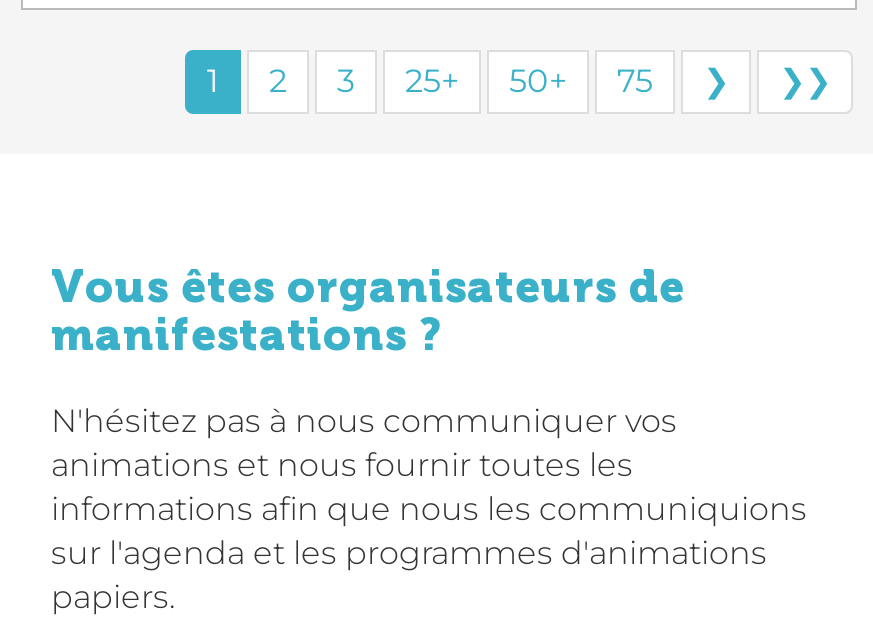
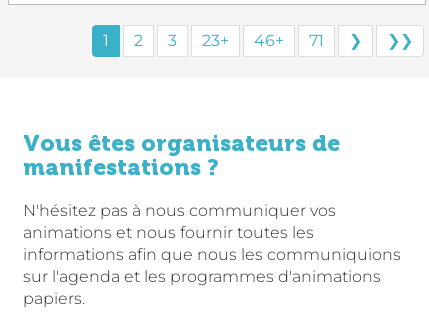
[405,62,459,100] 25+ -> [202,31,229,50] 23+
[509,62,567,100] 50+ -> [254,31,284,50] 46+
[617,62,653,100] 75 -> [309,31,324,50] 71

